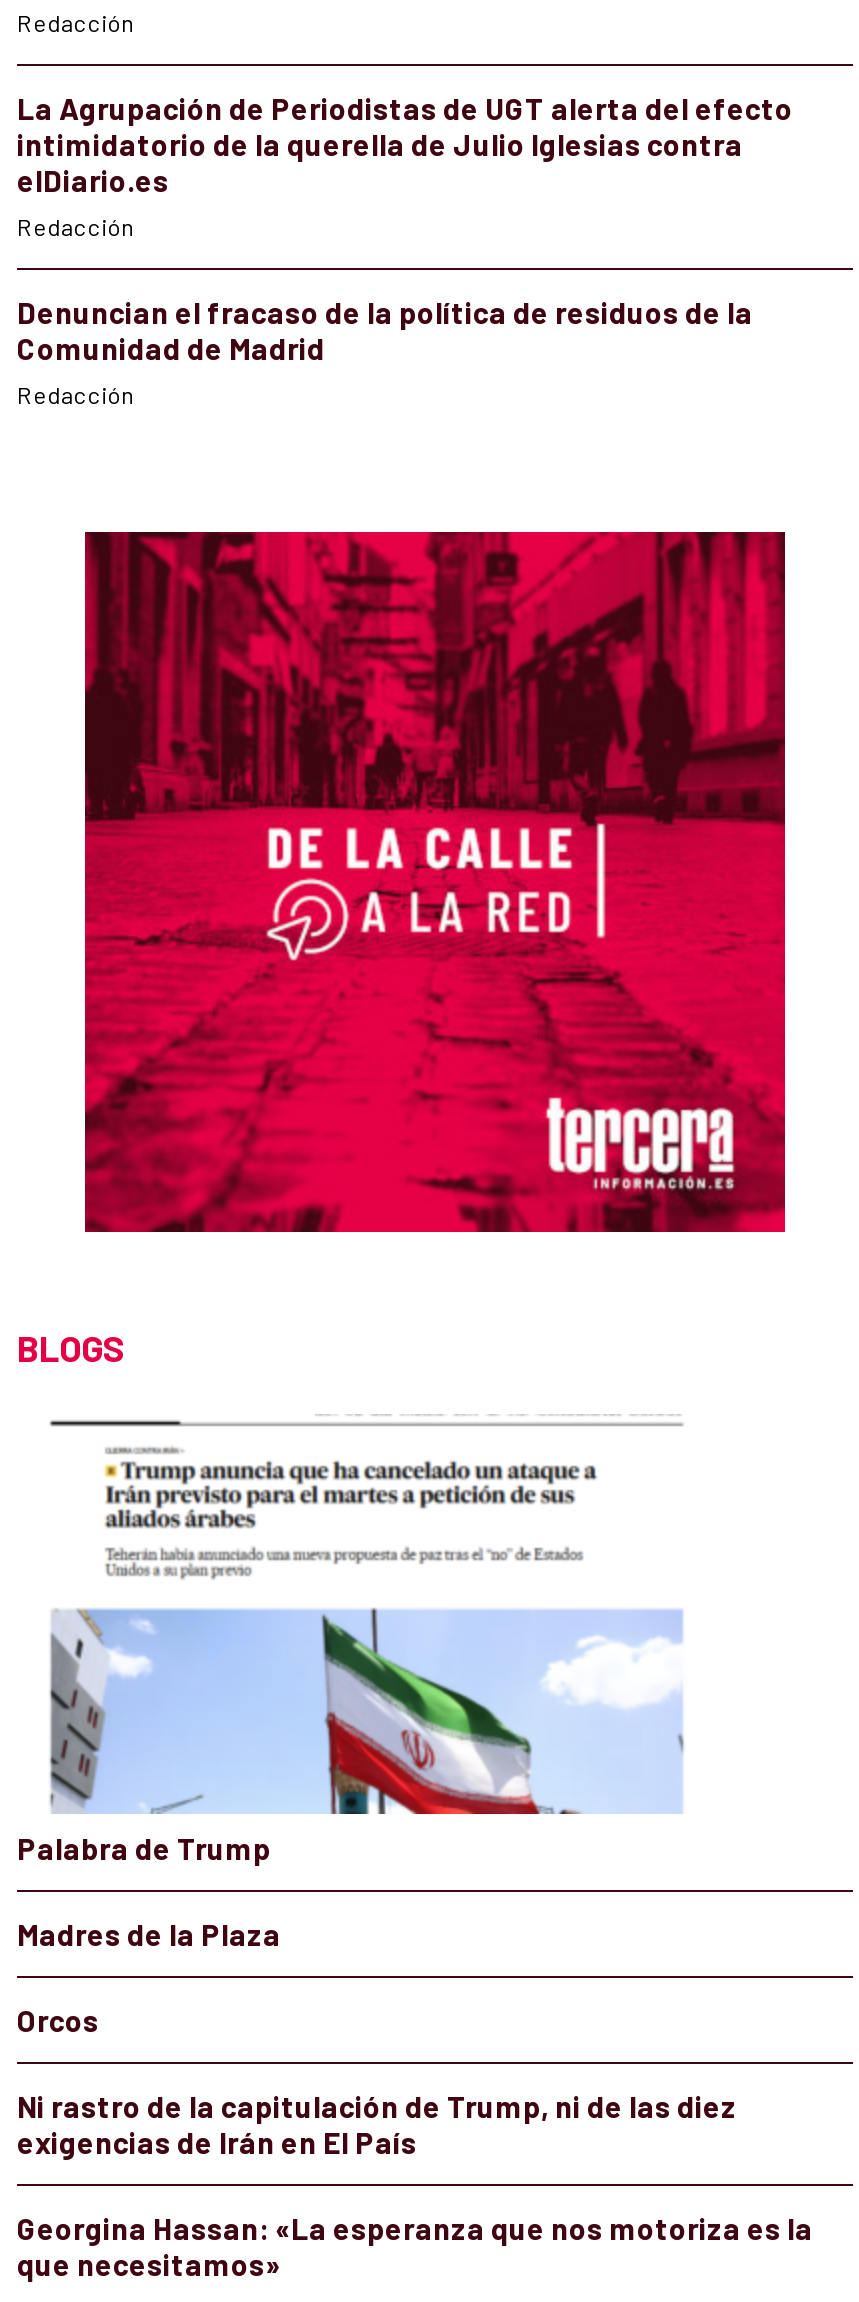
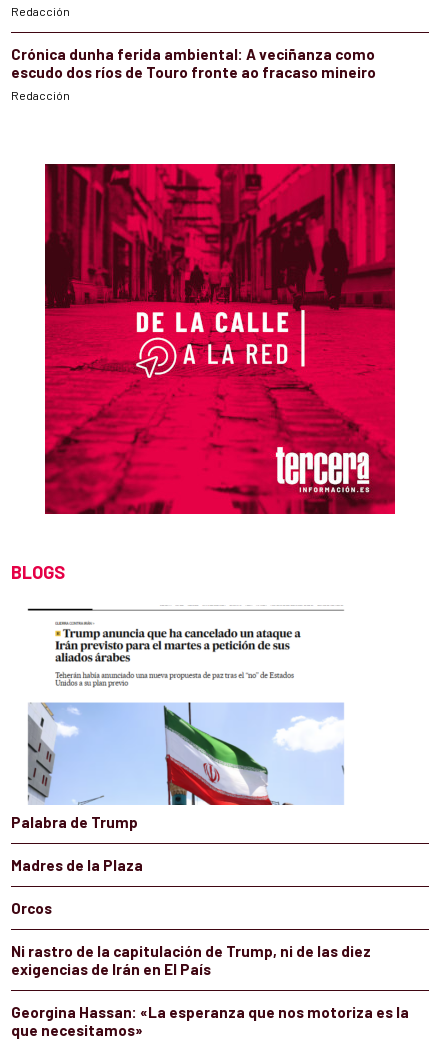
[17,90,793,366] La Agrupación de Periodistas de UGT alerta del efecto | intimidatorio de la querella de Julio Iglesias contra | elDiario.es | Redacción | Denuncian el fracaso de la política de residuos de la | Comunidad de Madrid -> [11,45,376,81] Crónica dunha ferida ambiental: A veciñanza como | escudo dos ríos de Touro fronte ao fracaso mineiro

